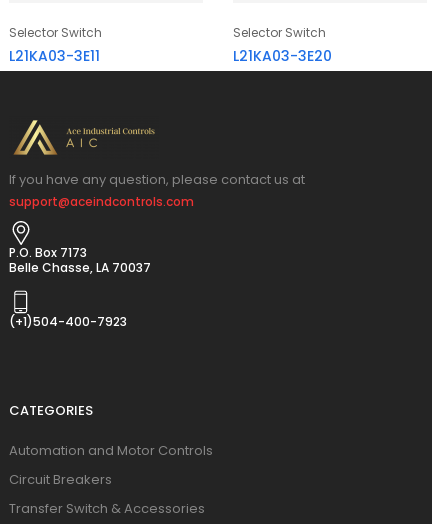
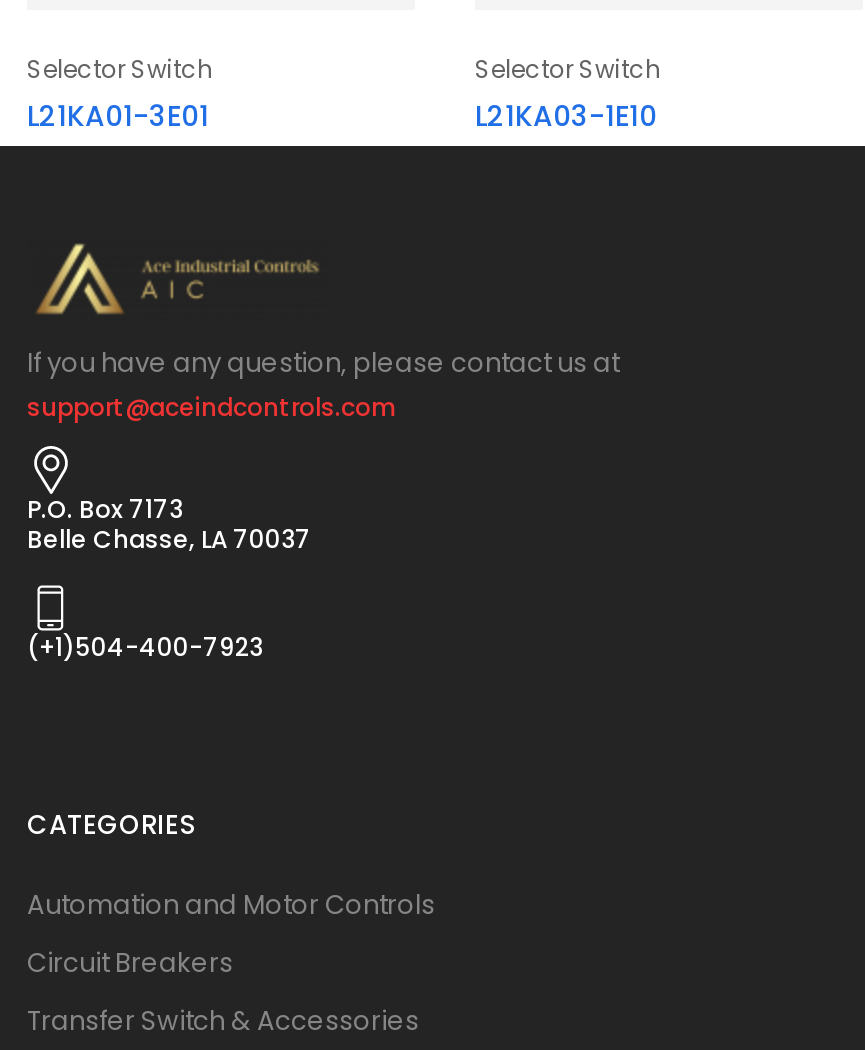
[9,46,100,66] L21KA03-3E11 -> [27,96,209,136] L21KA01-3E01
[233,46,332,66] L21KA03-3E20 -> [475,96,657,136] L21KA03-1E10

